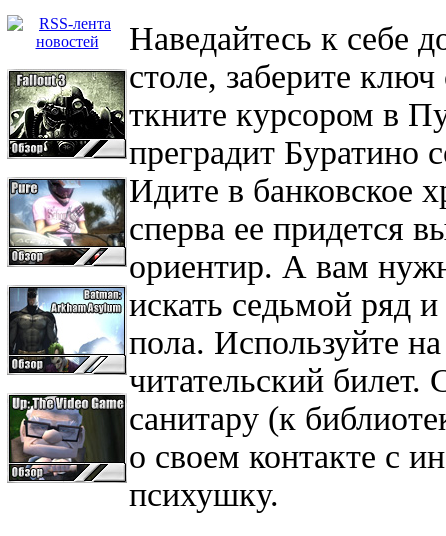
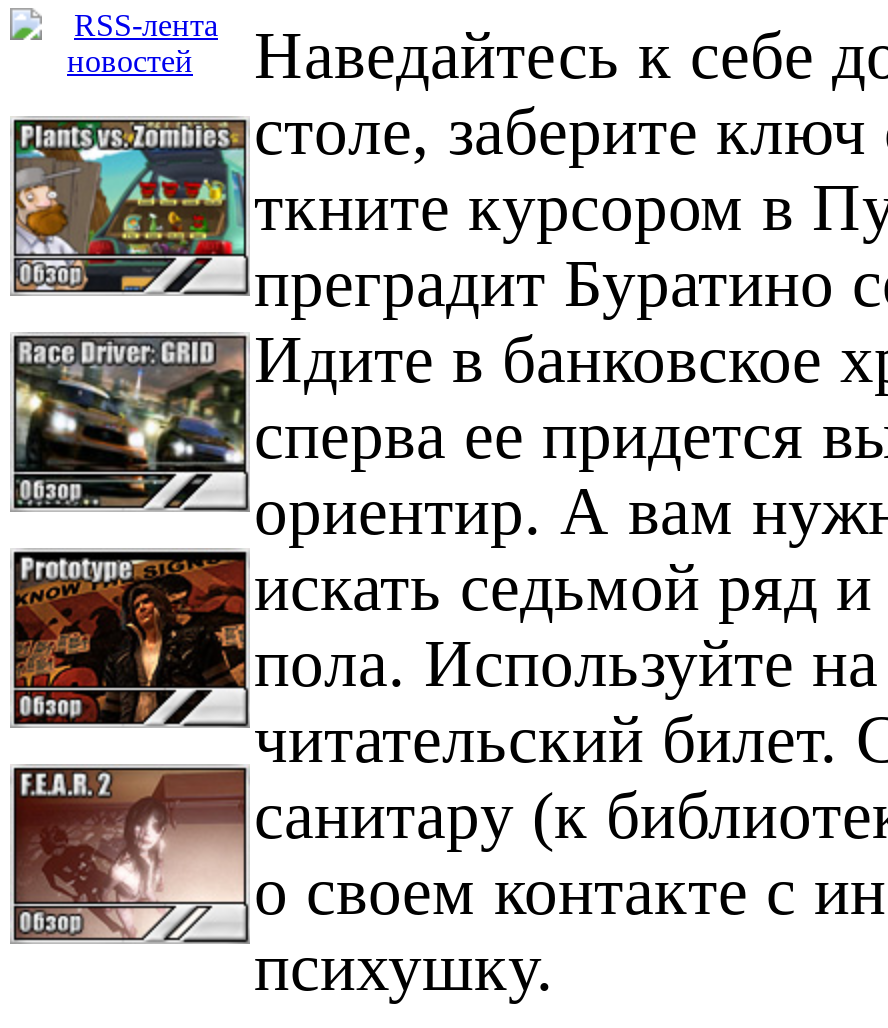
[9,71,125,157] [image] -> [14,120,246,292] [image]
[9,179,125,265] [image] -> [14,336,246,508] [image]
[9,287,125,373] [image] -> [14,552,246,724] [image]
[10,395,125,481] [image] -> [16,768,246,940] [image]

